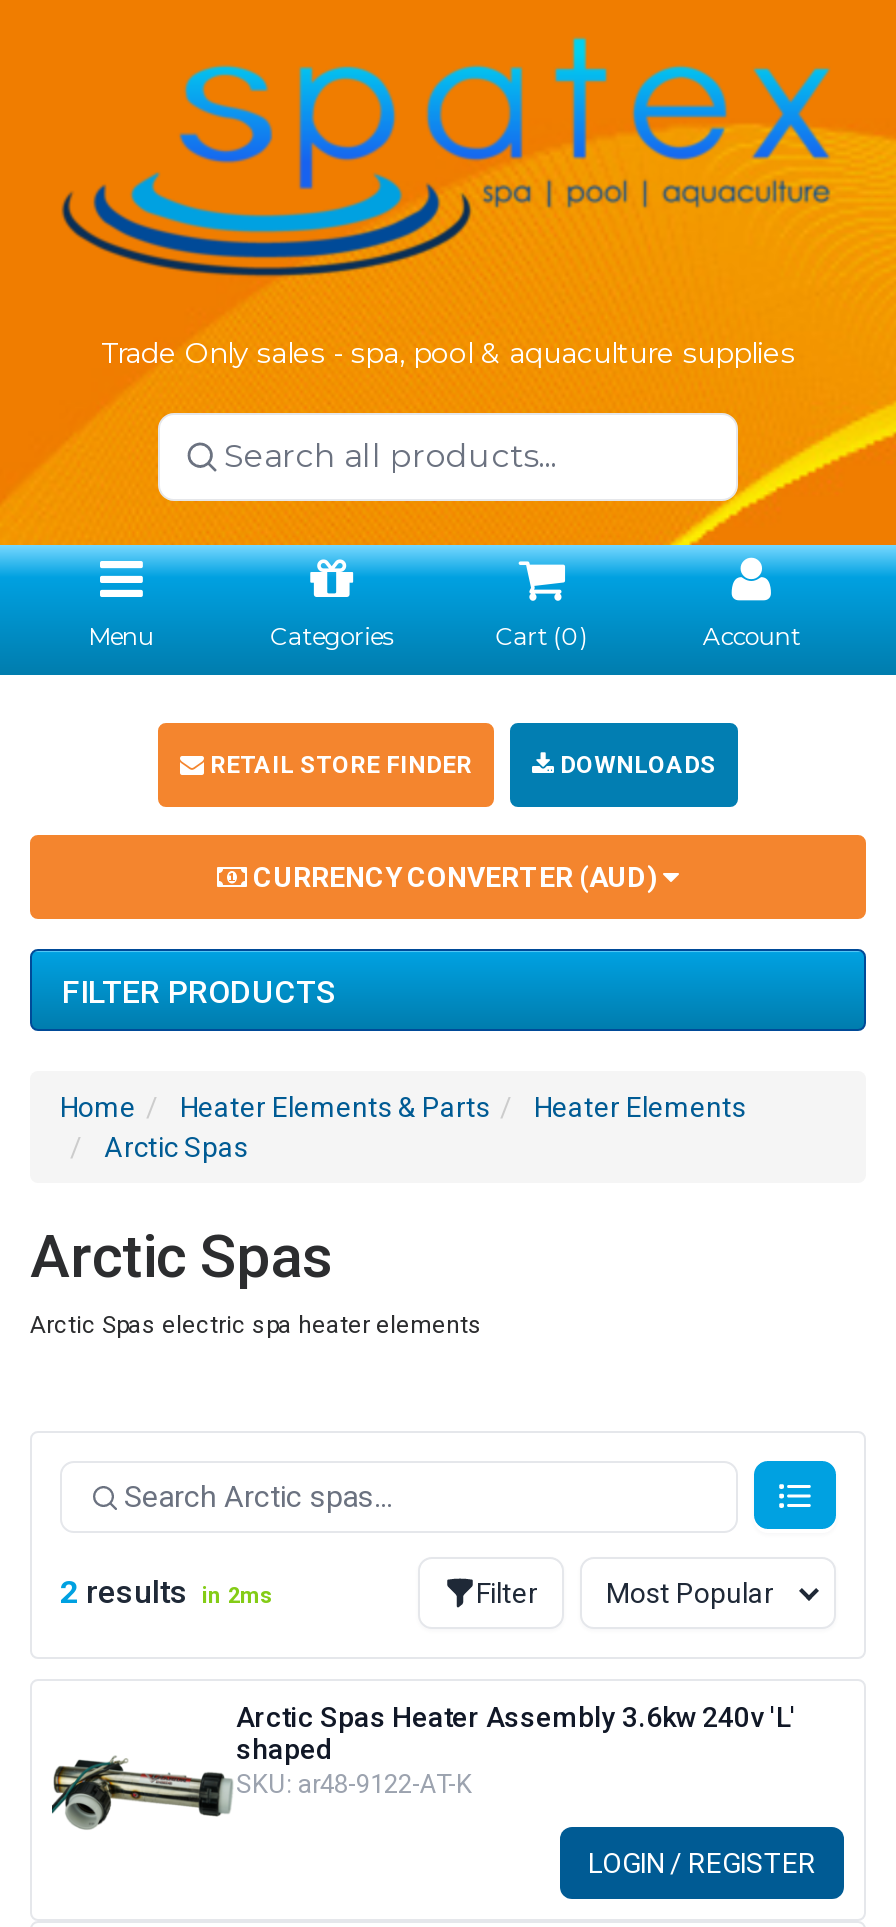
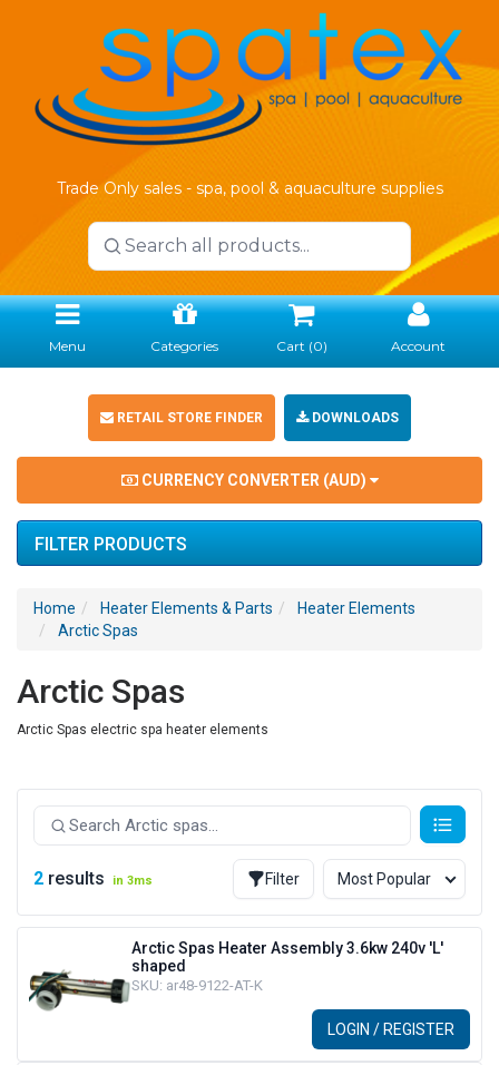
[60,1573,274,1611] 2 results in 2ms -> [33,868,153,889] 2 results in 3ms

